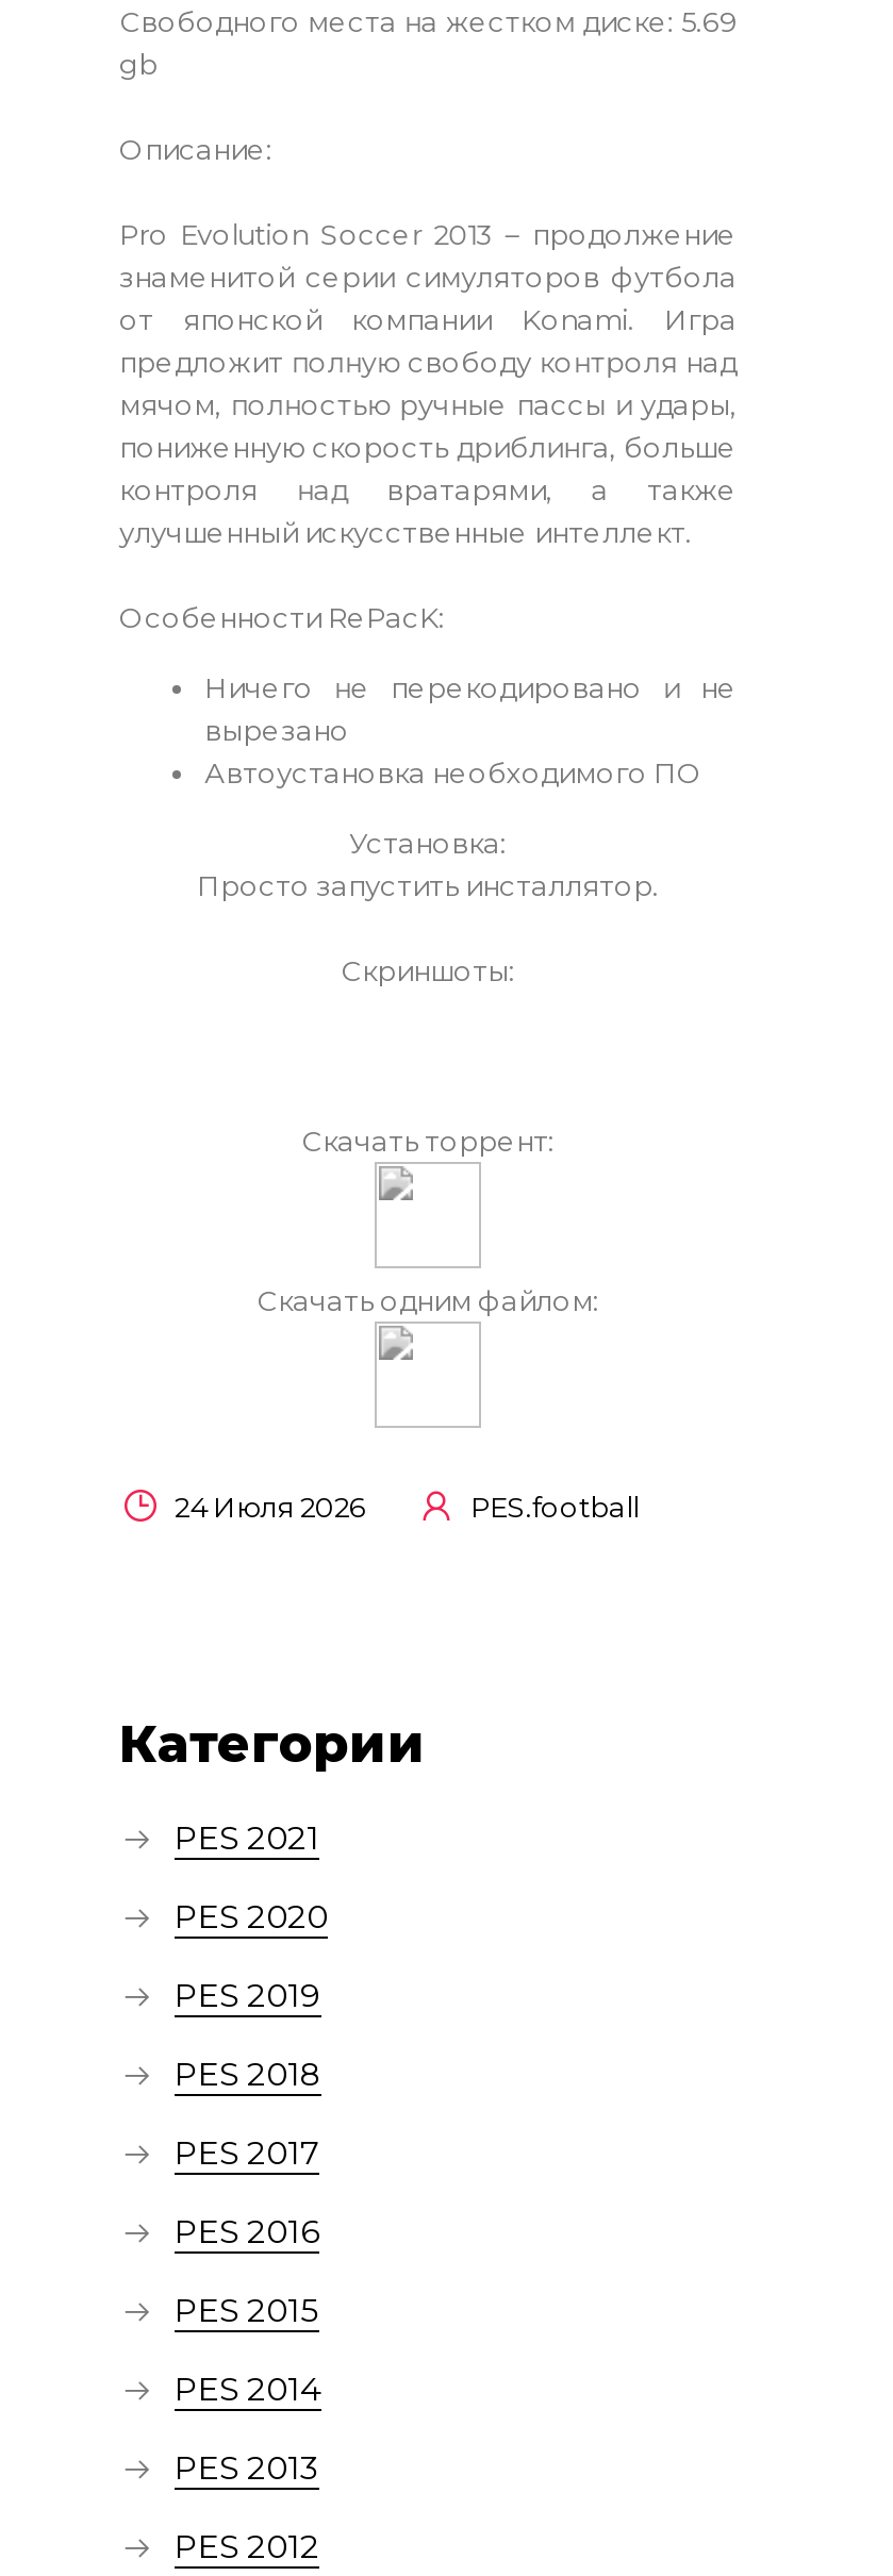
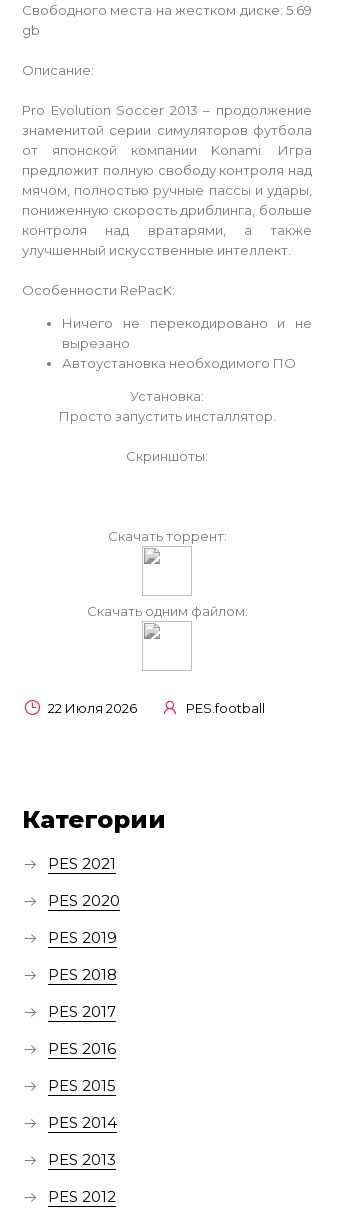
[168,1490,366,1524] 24 Июля 2026 -> [45,700,137,716] 22 Июля 2026

